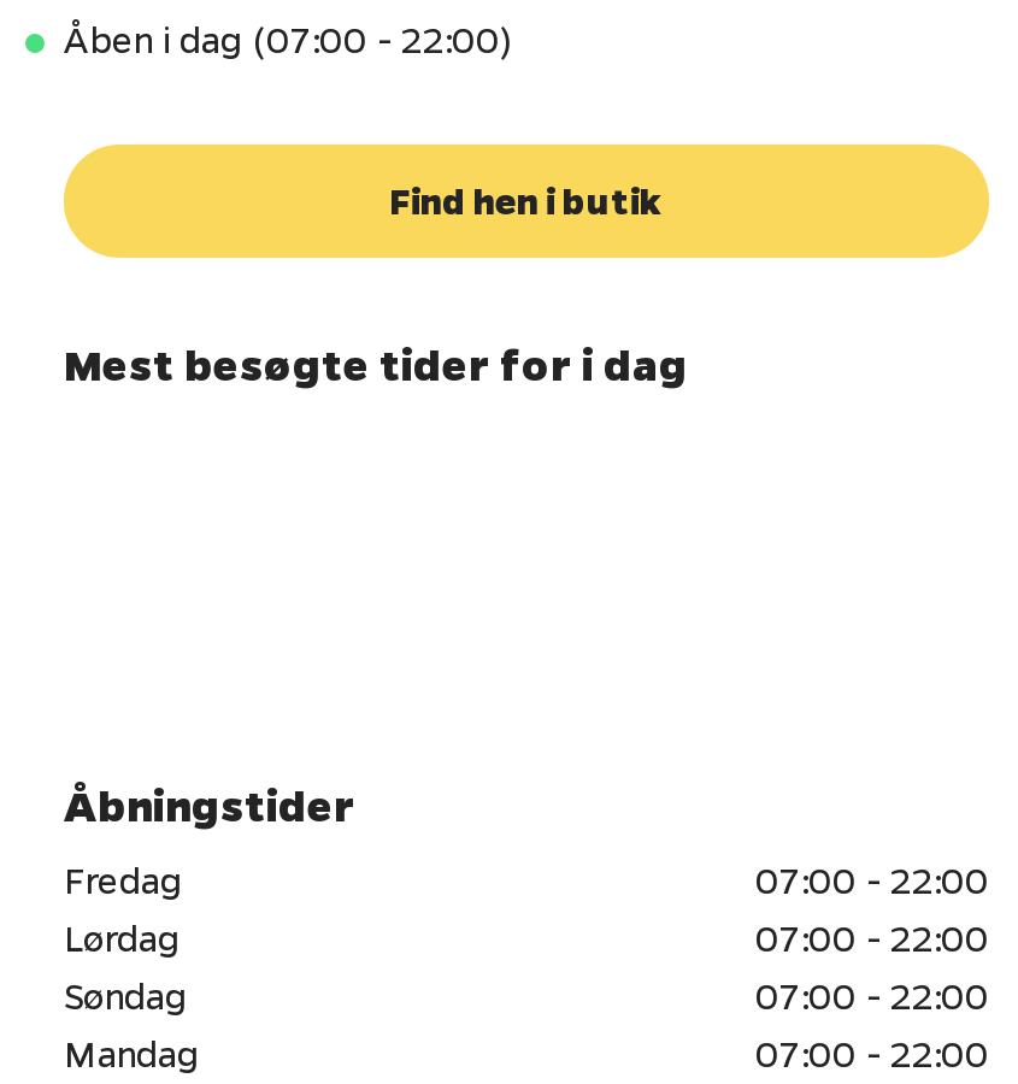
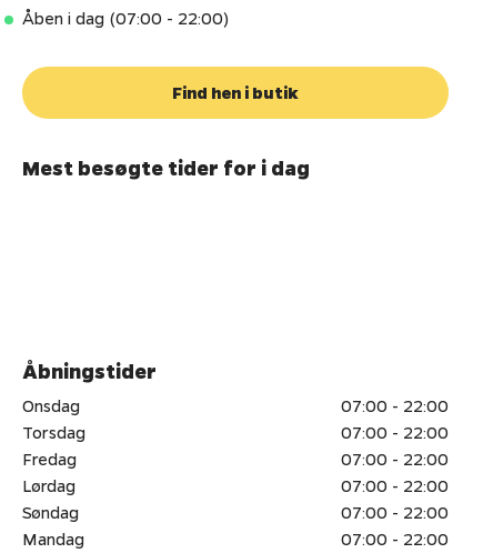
none -> [22,394,449,443] Onsdag | 07:00 - 22:00 | Torsdag | 07:00 - 22:00

